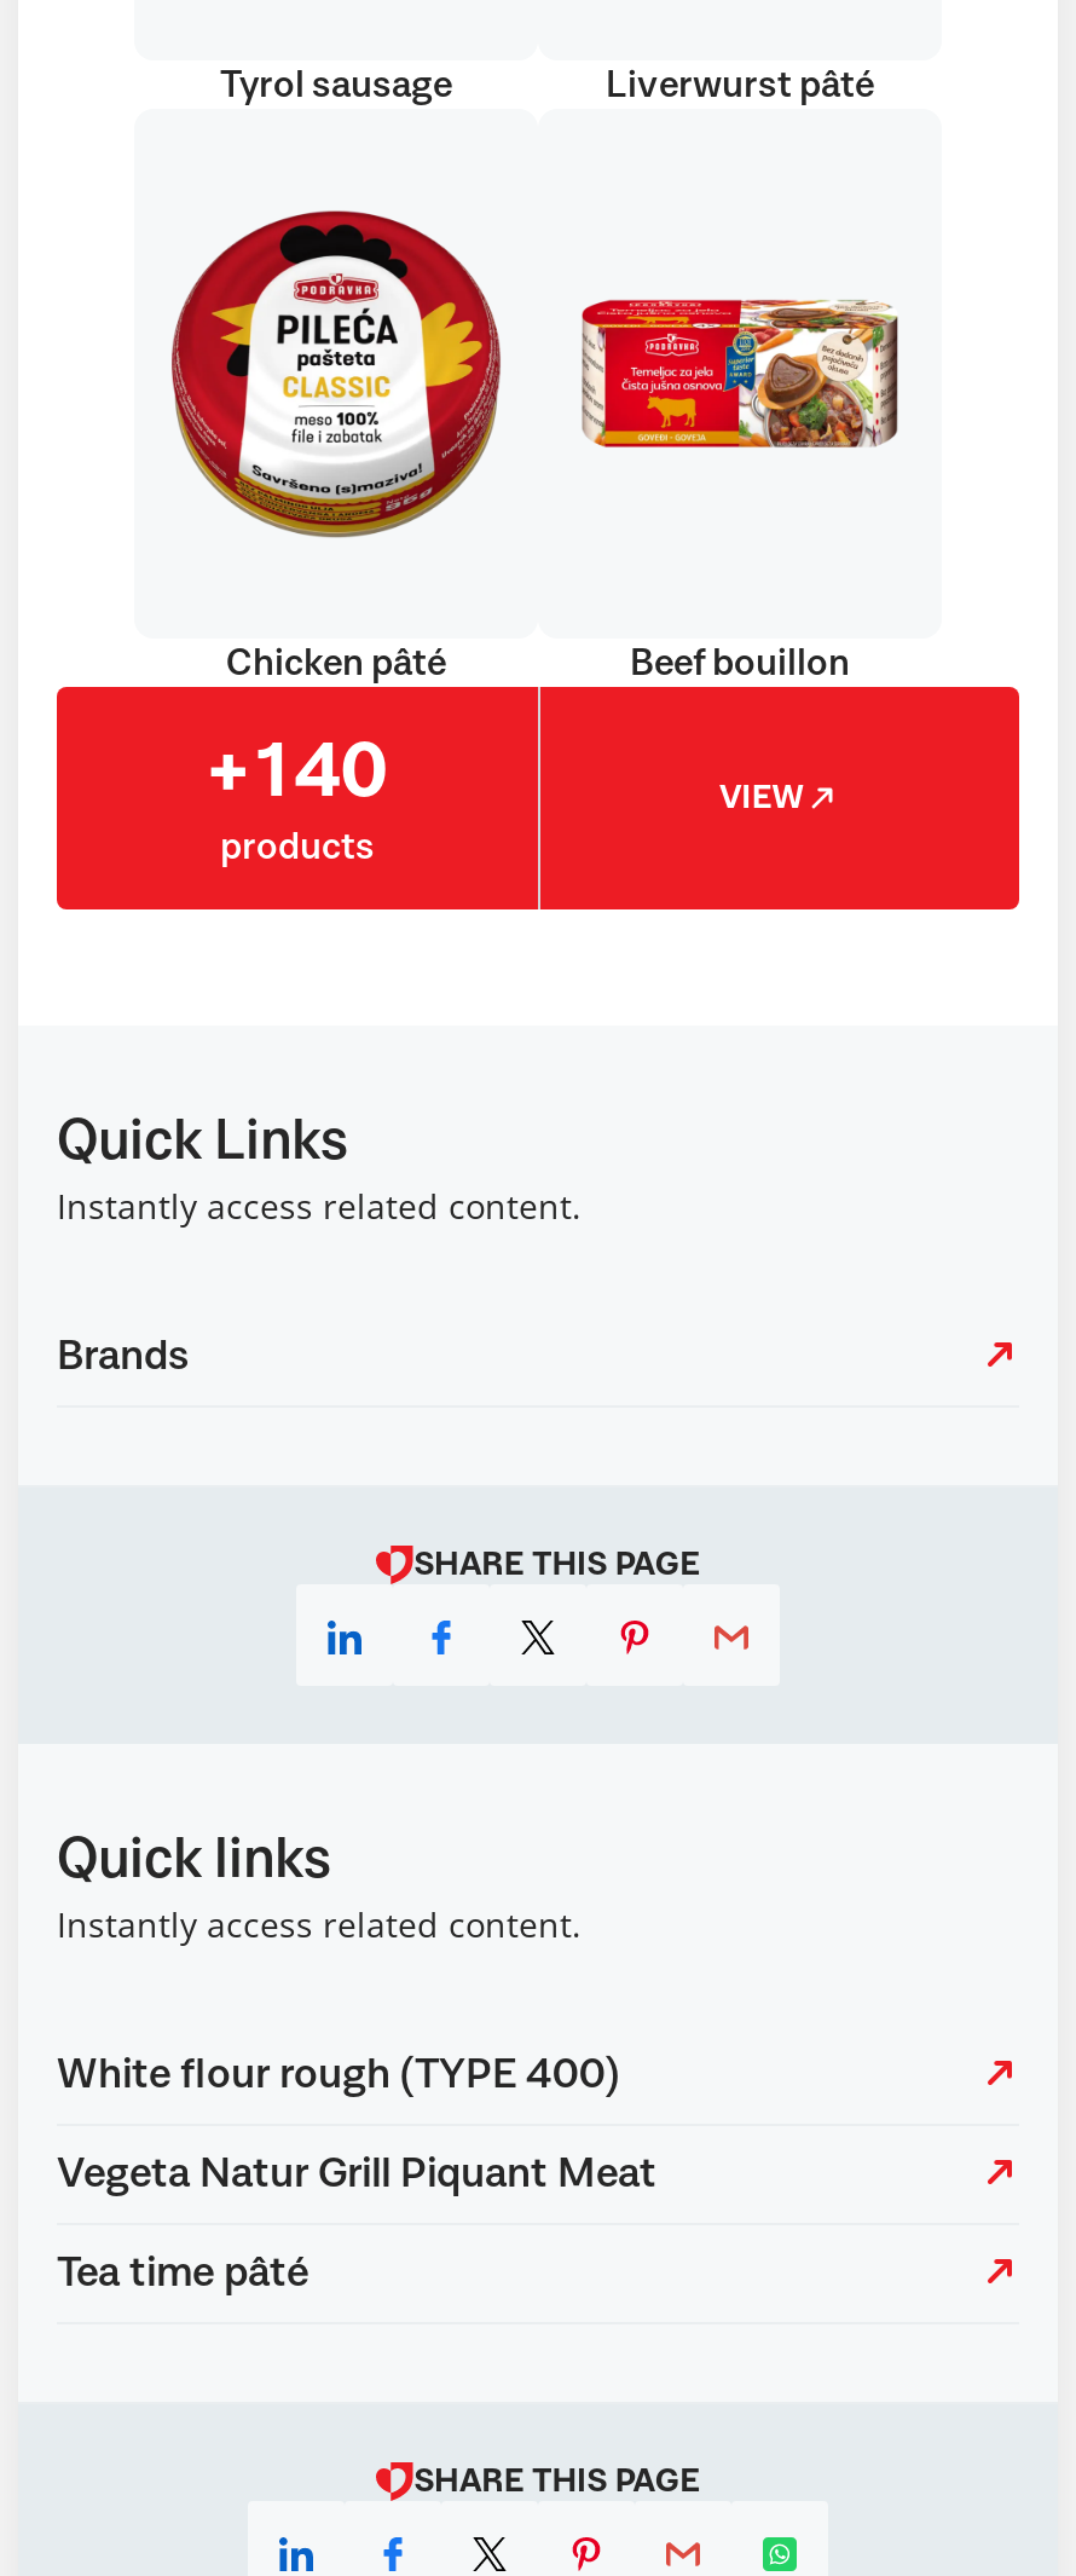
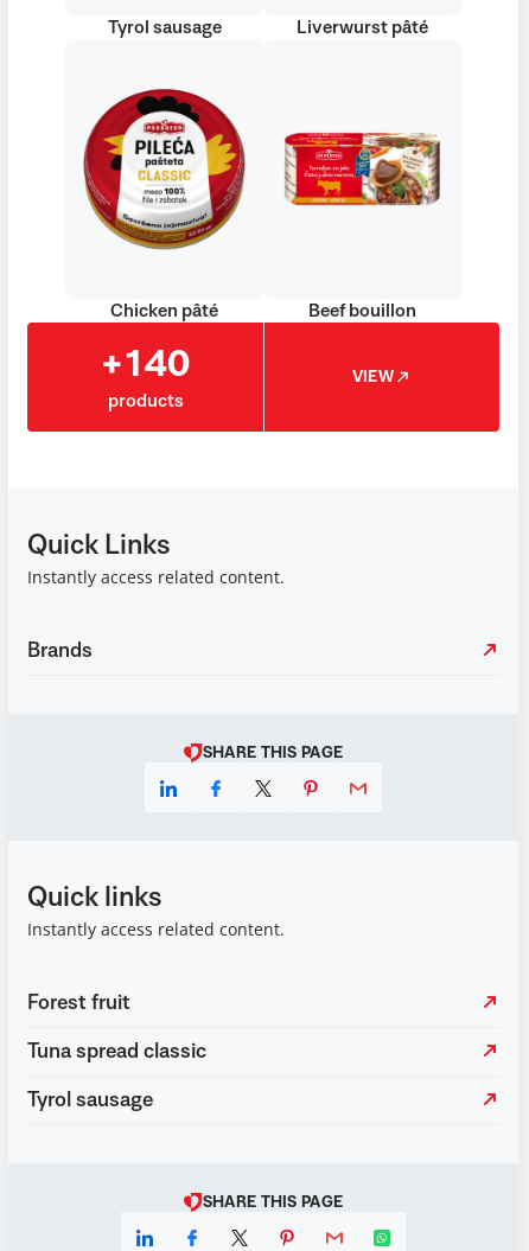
[57,2054,620,2097] White flour rough (TYPE 400) -> [27,992,130,1014] Forest fruit
[57,2153,656,2196] Vegeta Natur Grill Piquant Meat -> [27,1041,206,1062] Tuna spread classic
[57,2252,308,2295] Tea time pâté -> [27,1090,153,1111] Tyrol sausage

